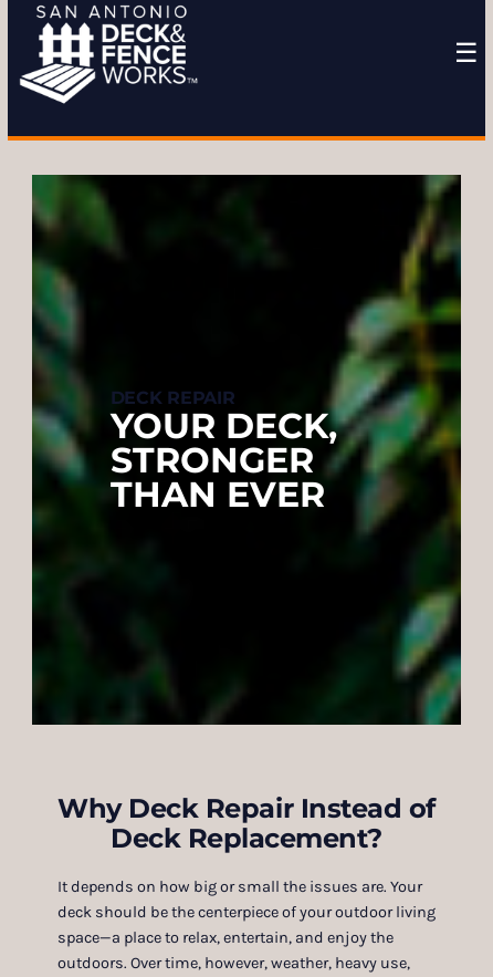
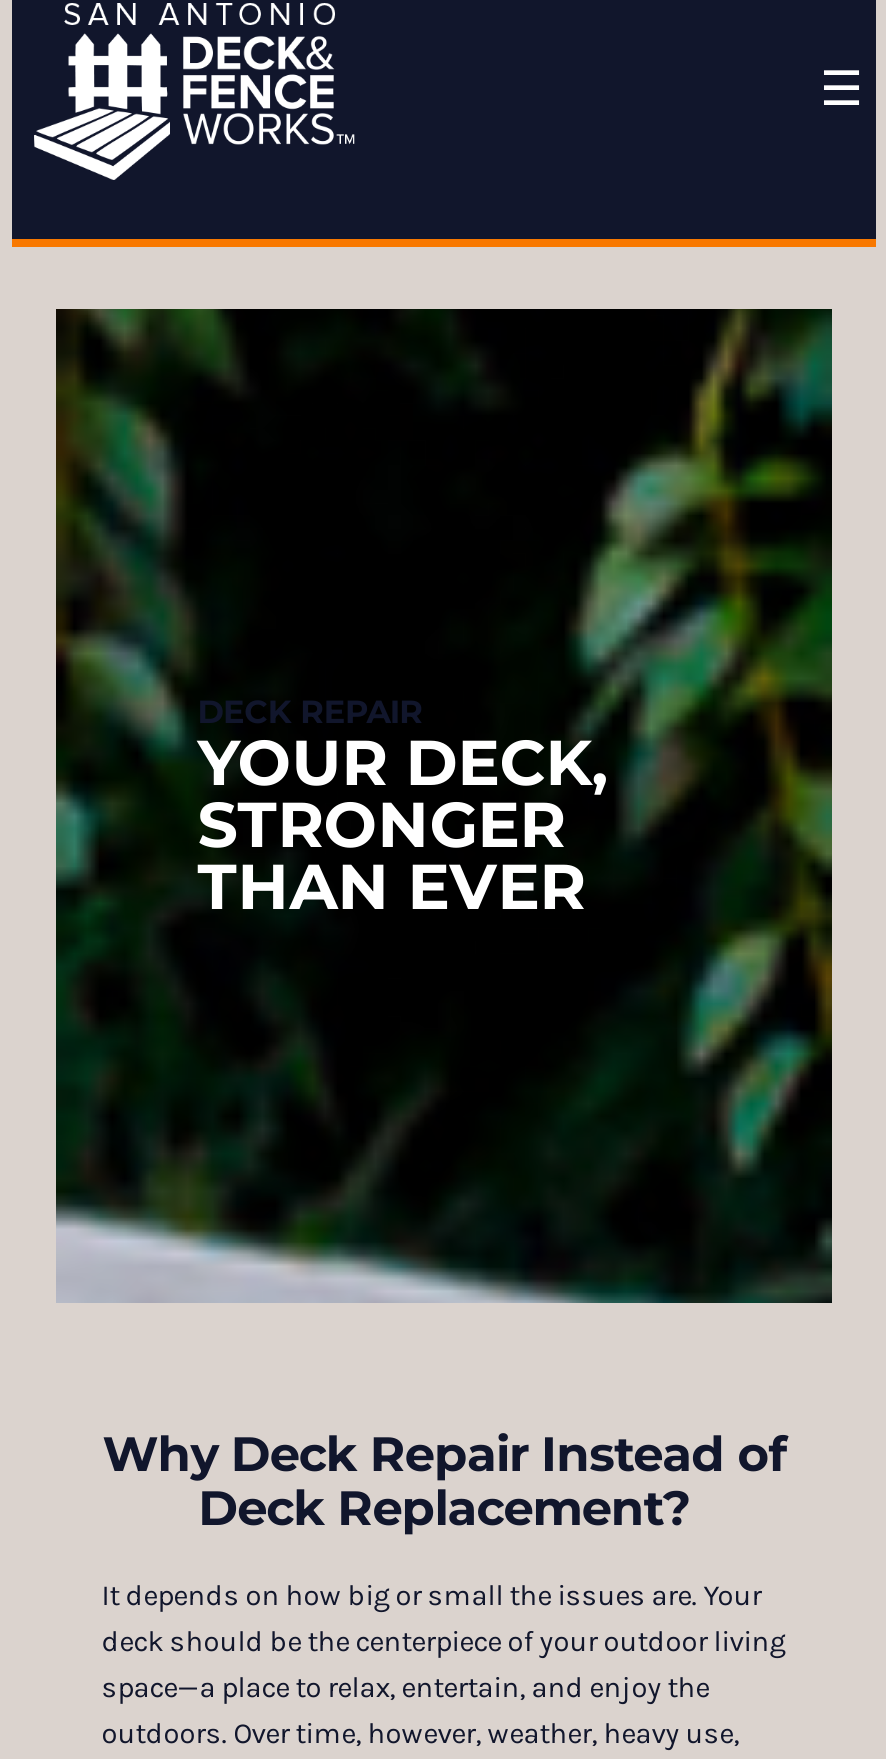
[31,175,462,726] [image] -> [56,309,834,1305] [image]

